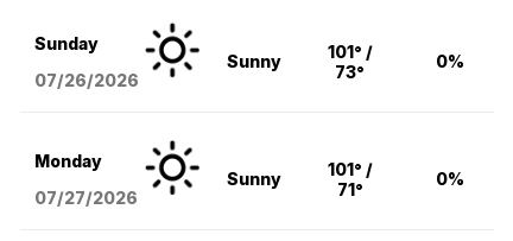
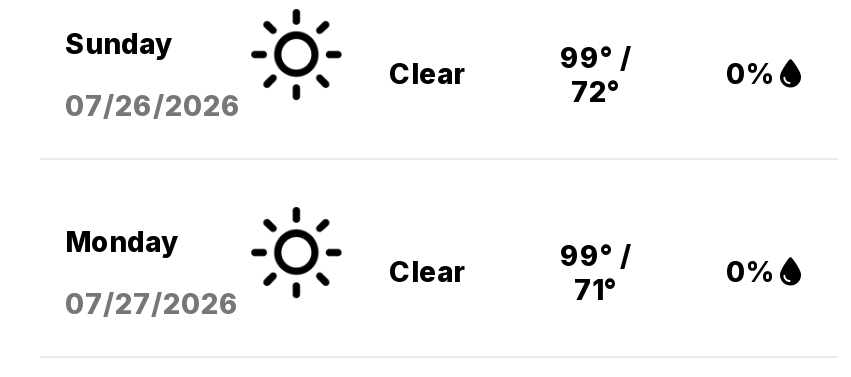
[227,41,373,82] Sunny | 101° / | 73° -> [389,40,632,108] Clear | 99° / | 72°
[227,159,373,189] Sunny | 101° / -> [389,238,632,288] Clear | 99° /

